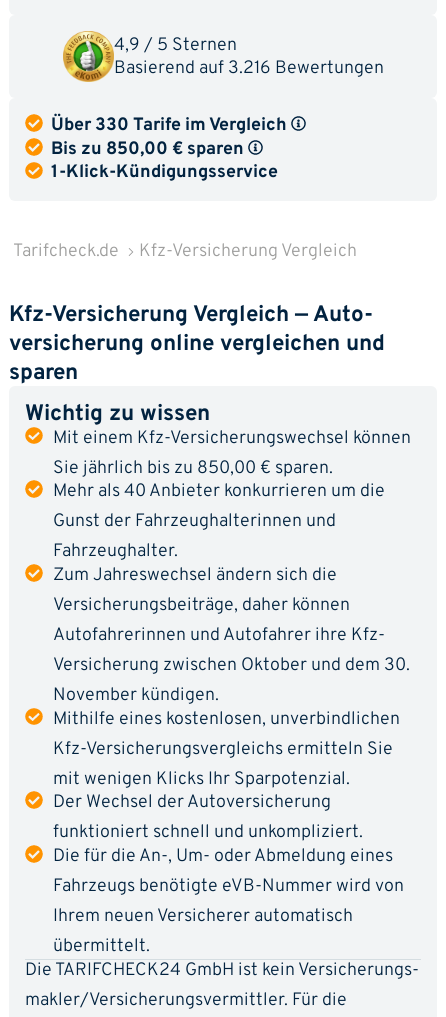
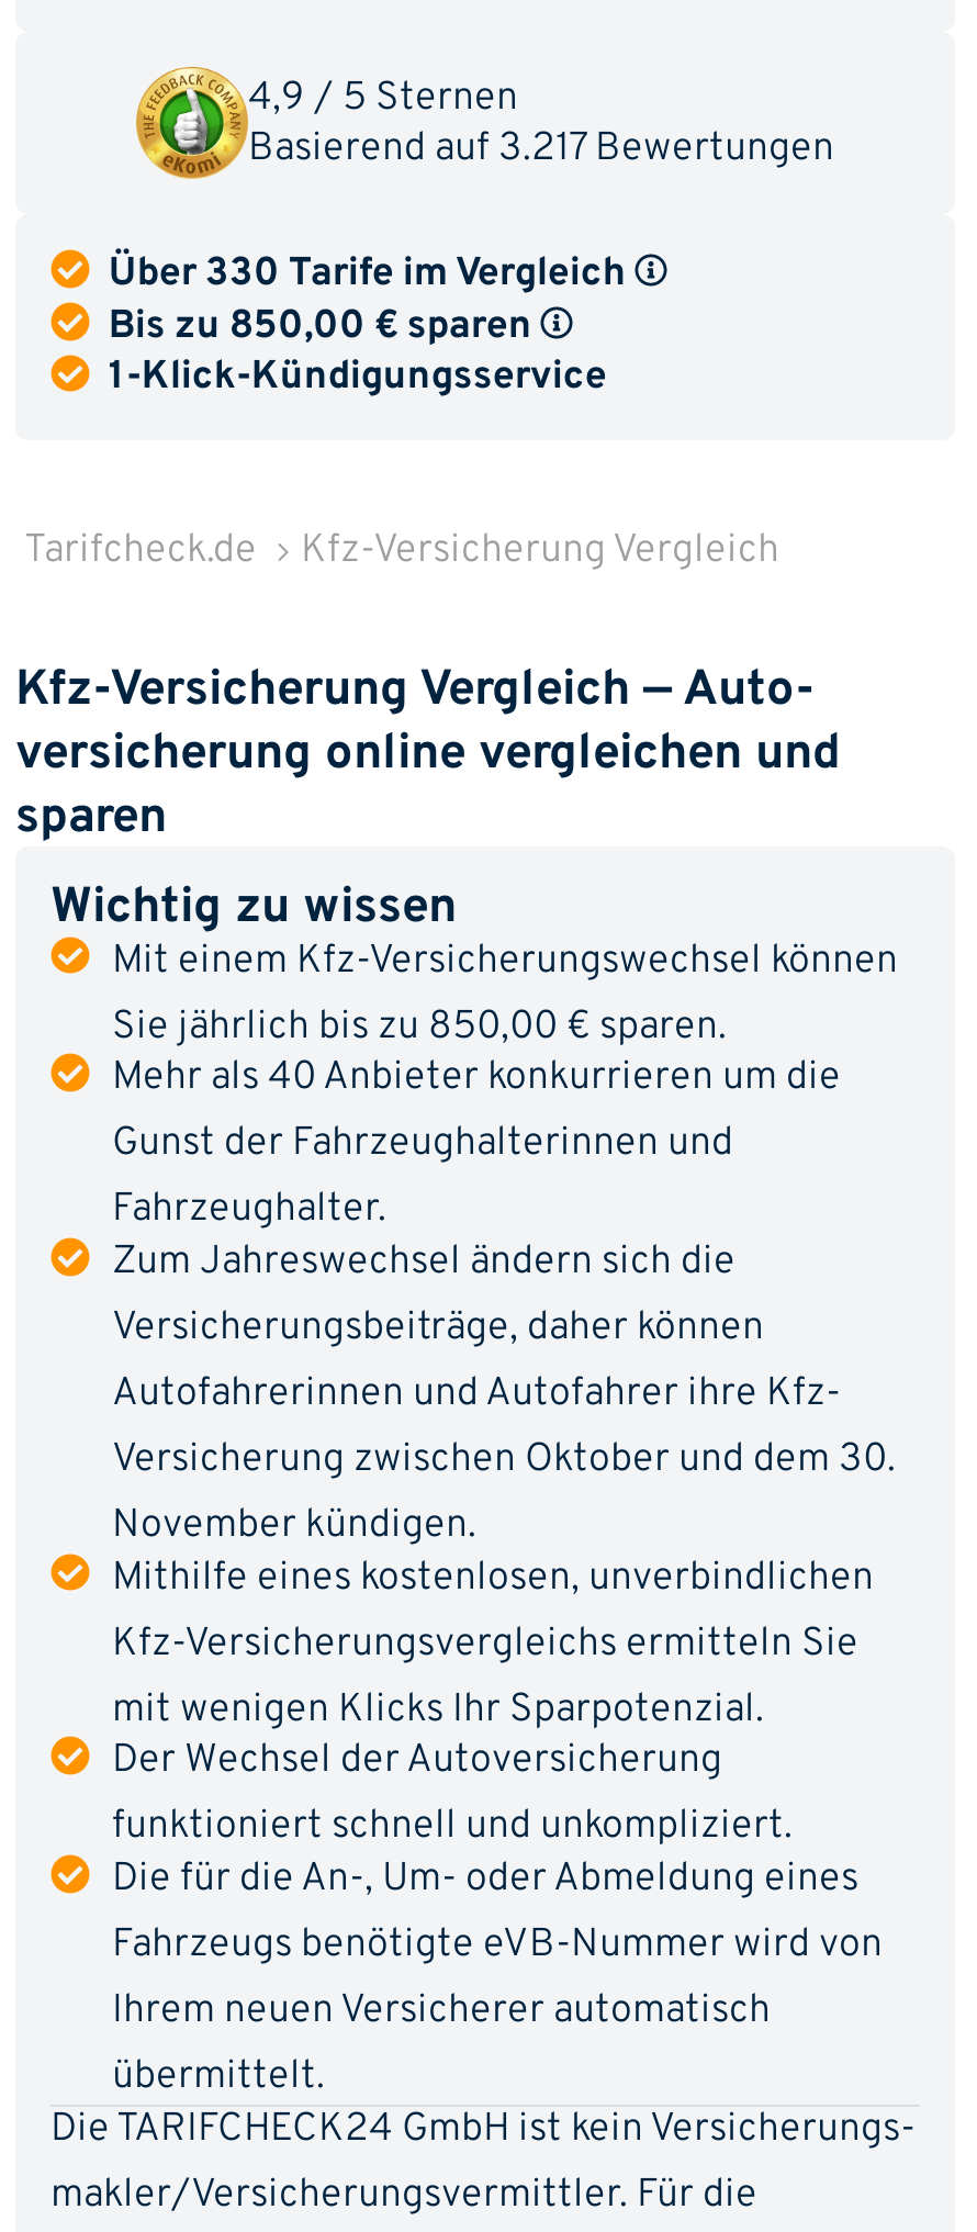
[113,57,383,80] Basierend auf 3.216 Bewertungen -> [248,124,834,174] Basierend auf 3.217 Bewertungen

